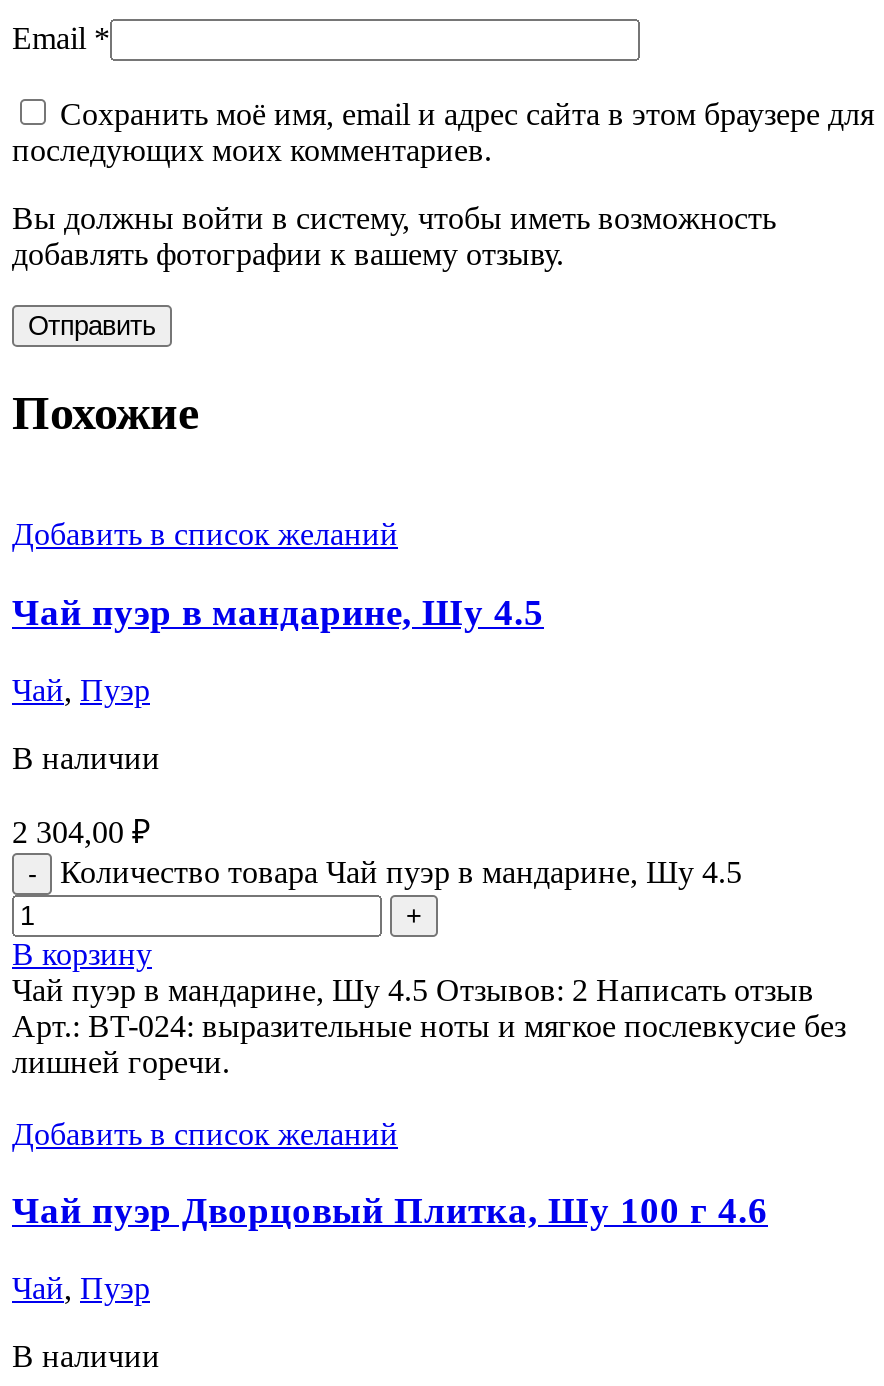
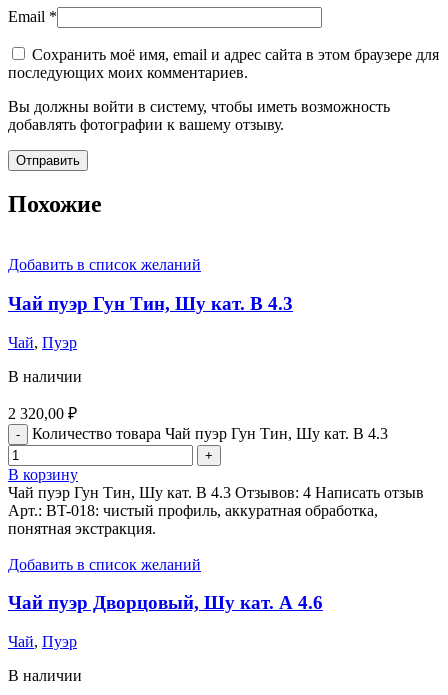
[12,591,544,633] Чай пуэр в мандарине, Шу 4.5 -> [8,293,293,314] Чай пуэр Гун Тин, Шу кат. B 4.3
[12,814,742,888] 2 304,00 ₽ | Количество товара Чай пуэр в мандарине, Шу 4.5 -> [8,404,388,441] 2 320,00 ₽ | Количество товара Чай пуэр Гун Тин, Шу кат. B 4.3
[12,972,846,1078] Чай пуэр в мандарине, Шу 4.5 Отзывов: 2 Написать отзыв | Арт.: BT-024: выразительные ноты и мягкое послевкусие без | лишней горечи. -> [8,483,424,536] Чай пуэр Гун Тин, Шу кат. B 4.3 Отзывов: 4 Написать отзыв | Арт.: BT-018: чистый профиль, аккуратная обработка, | понятная экстракция.
[12,1189,768,1231] Чай пуэр Дворцовый Плитка, Шу 100 г 4.6 -> [8,592,323,613] Чай пуэр Дворцовый, Шу кат. А 4.6

